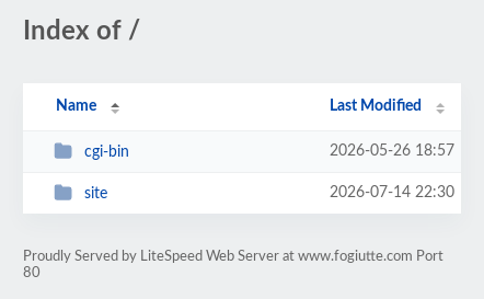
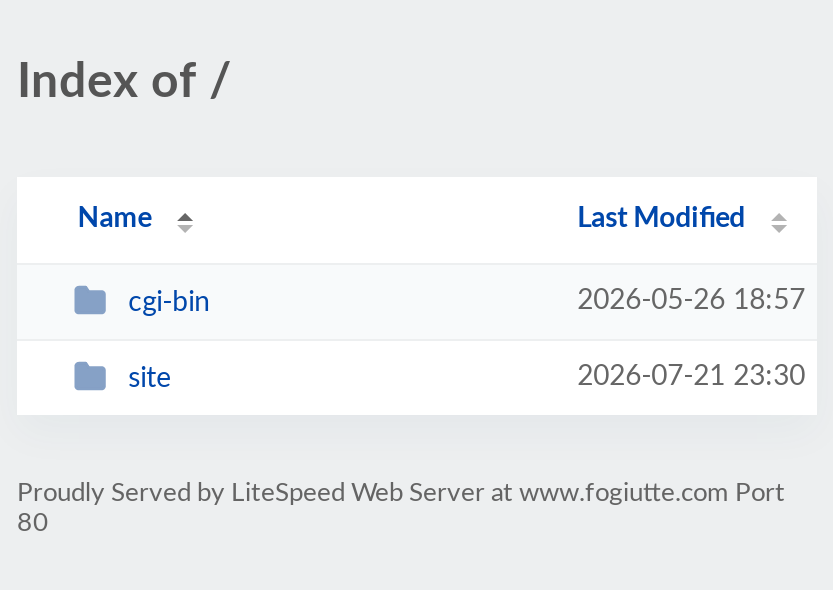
[330,185,455,200] 2026-07-14 22:30 -> [577,363,805,391] 2026-07-21 23:30

